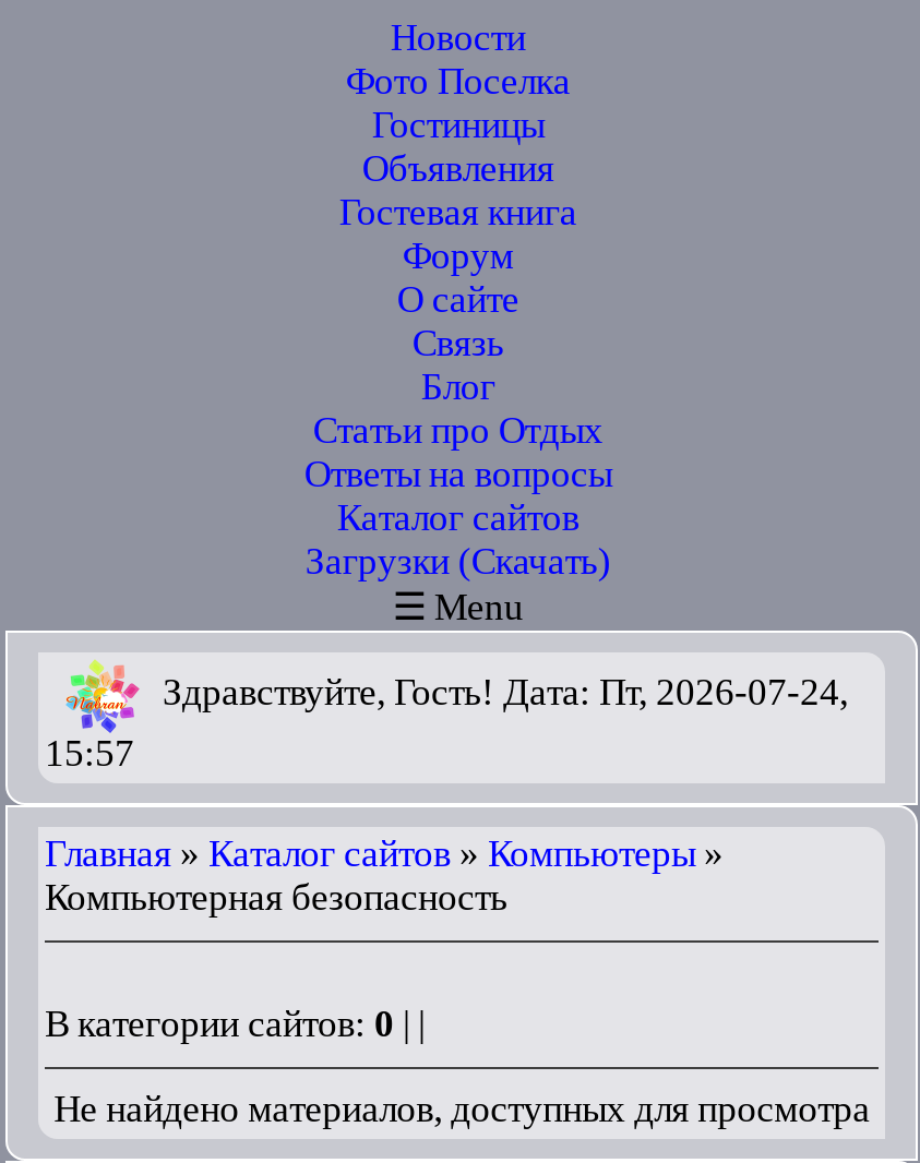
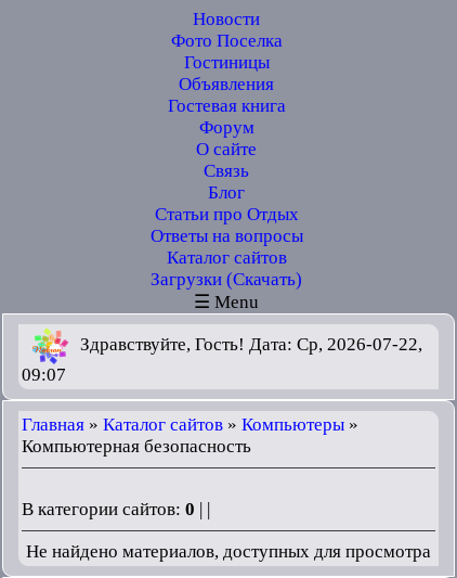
[154,672,848,714] Здравствуйте, Гость! Дата: Пт, 2026-07-24, -> [76,334,422,355] Здравствуйте, Гость! Дата: Ср, 2026-07-22,
[45,733,134,775] 15:57 -> [22,364,66,385] 09:07

